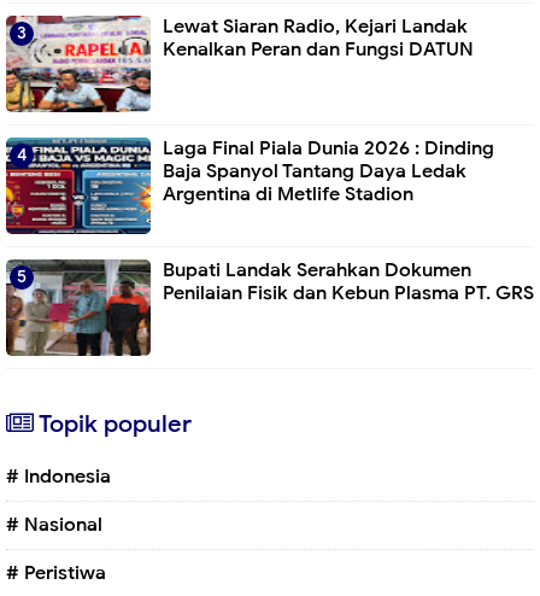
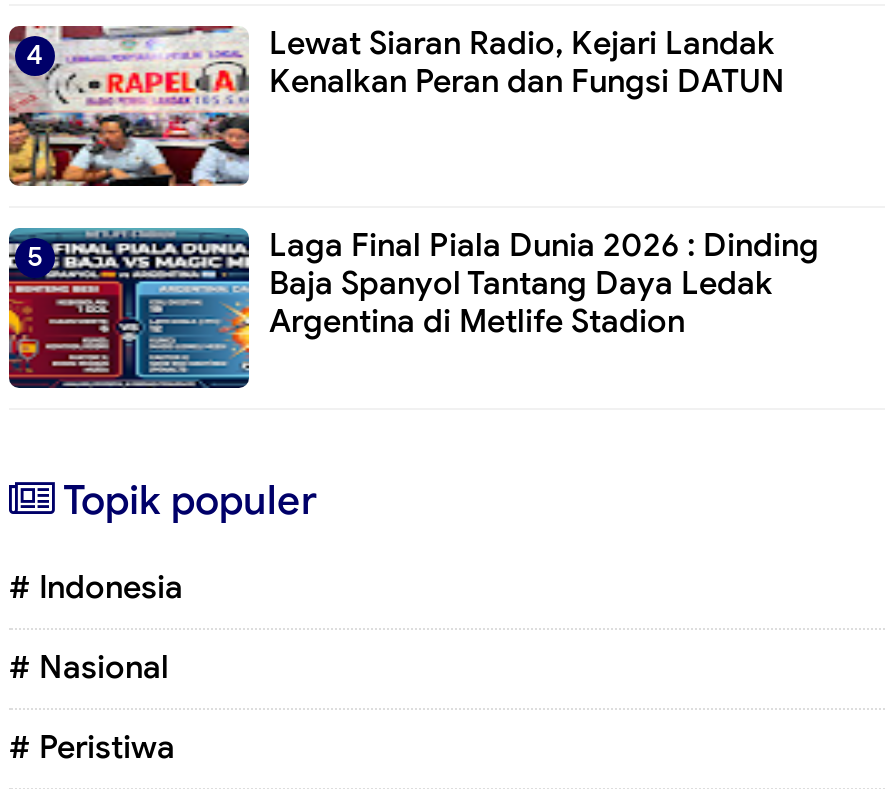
[5,258,534,357] [image] | Bupati Landak Serahkan Dokumen | Penilaian Fisik dan Kebun Plasma PT. GRS -> none

